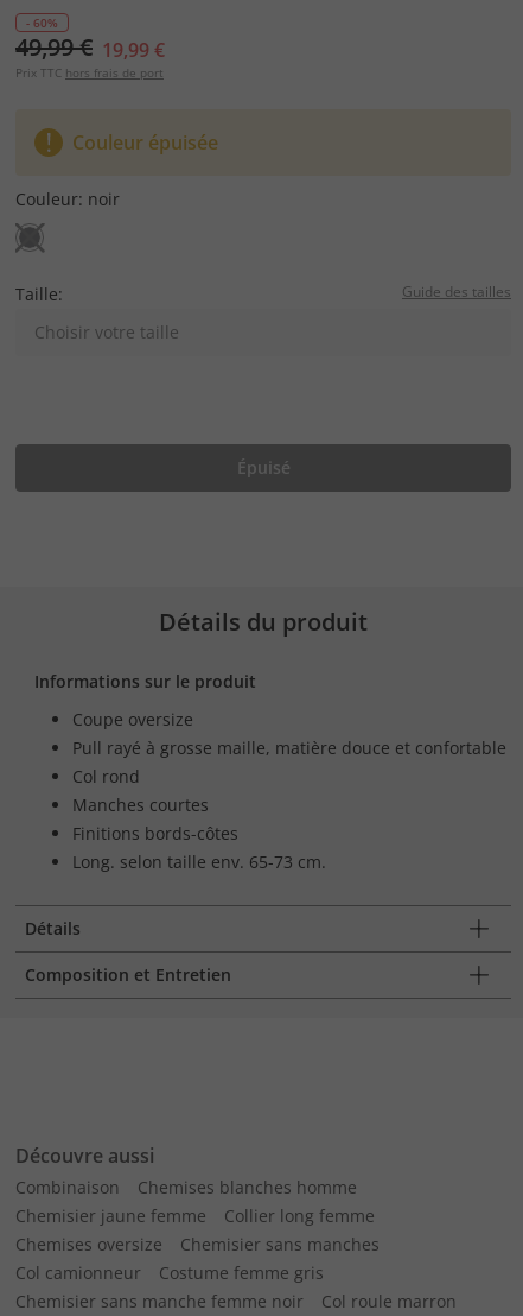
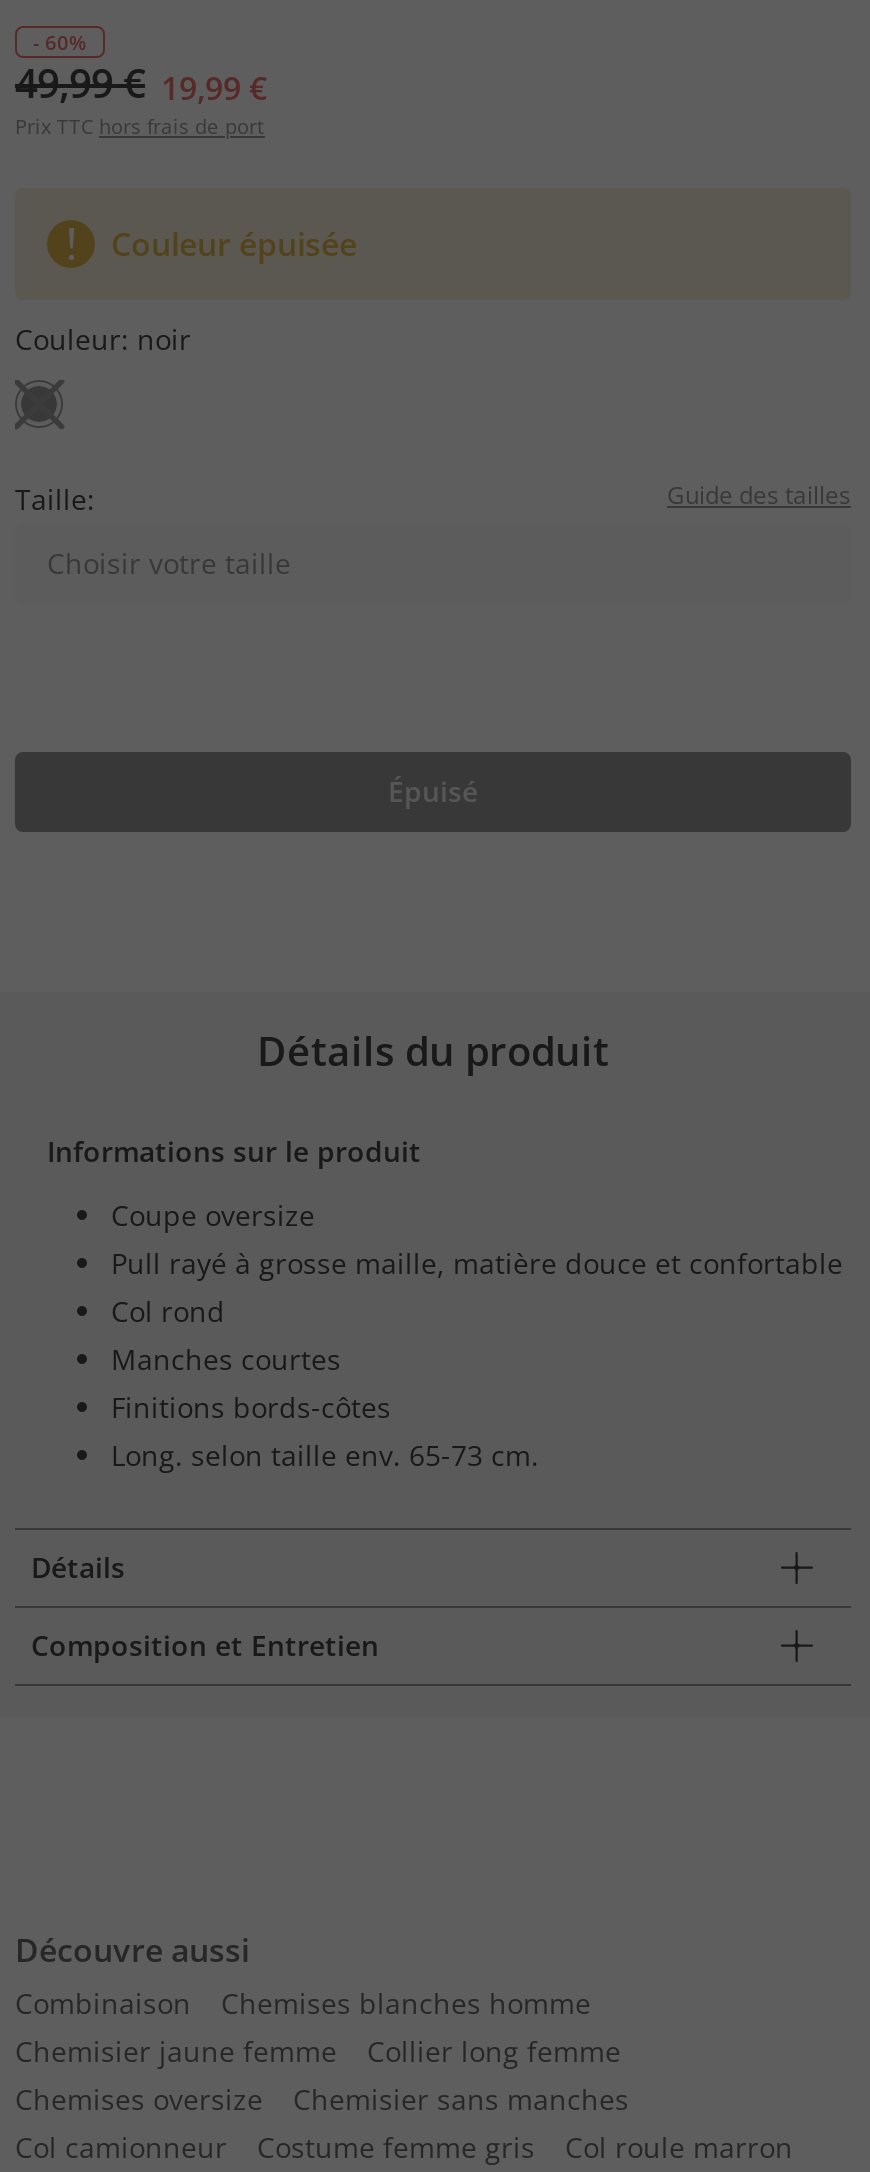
[15,1290,304,1312] Chemisier sans manche femme noir -> none

